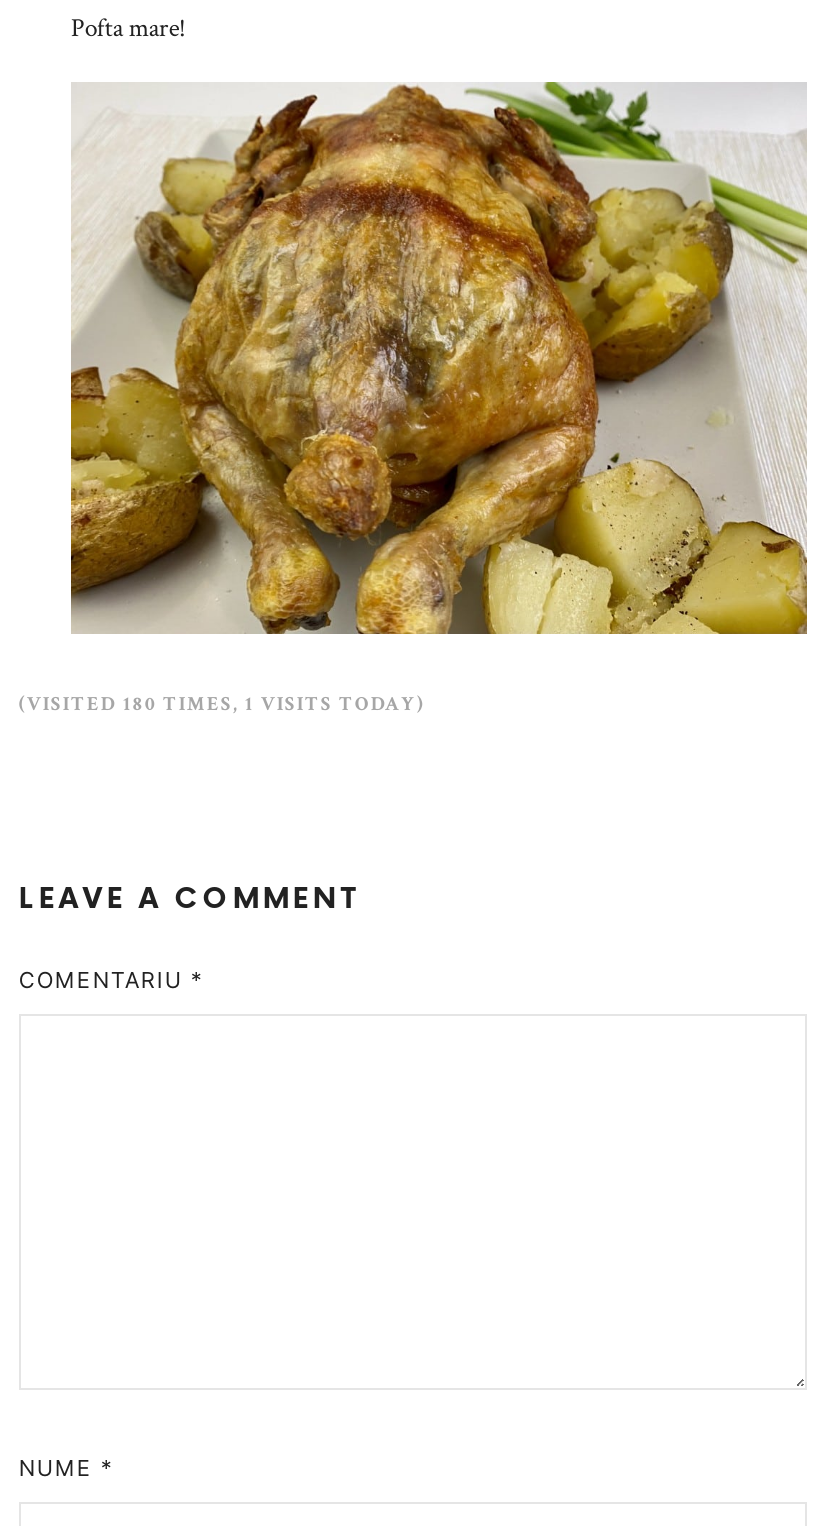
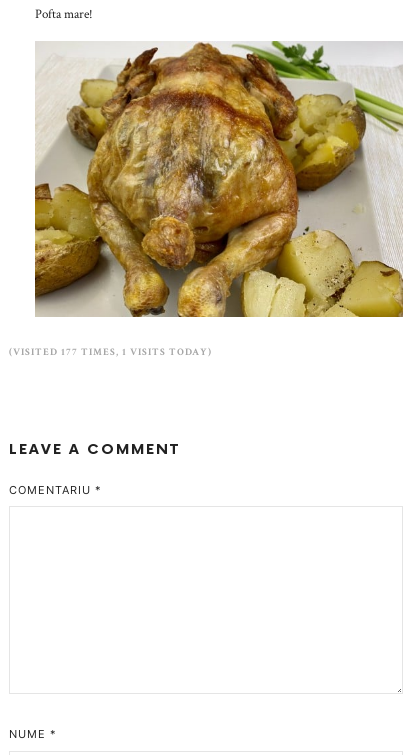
[19,692,425,718] (VISITED 180 TIMES, 1 VISITS TODAY) -> [9,346,212,359] (VISITED 177 TIMES, 1 VISITS TODAY)

